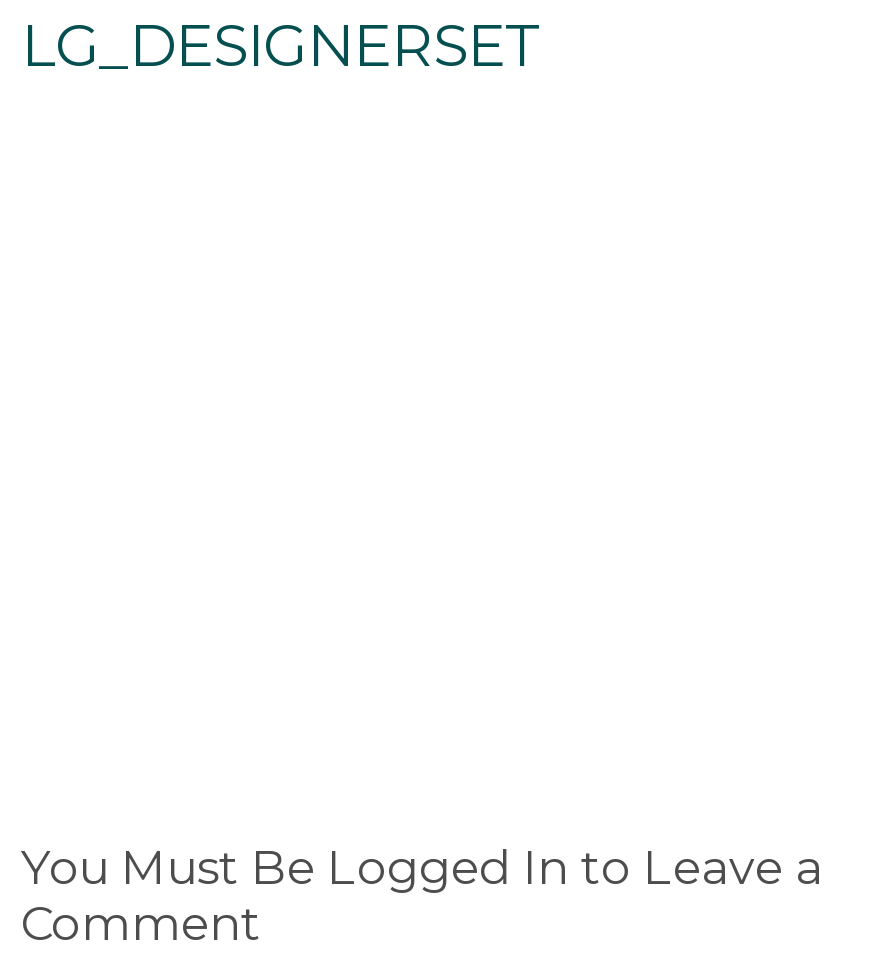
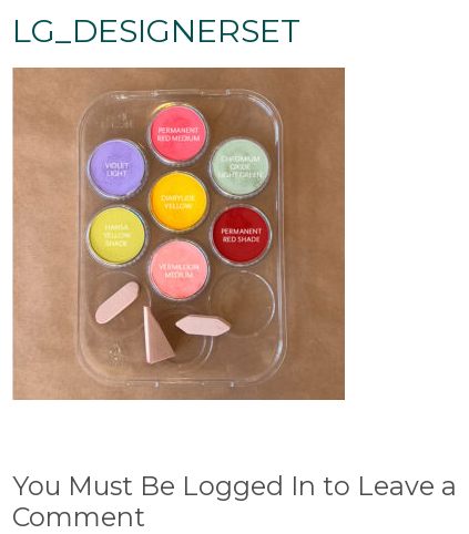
none -> [11,66,346,401] [image]

